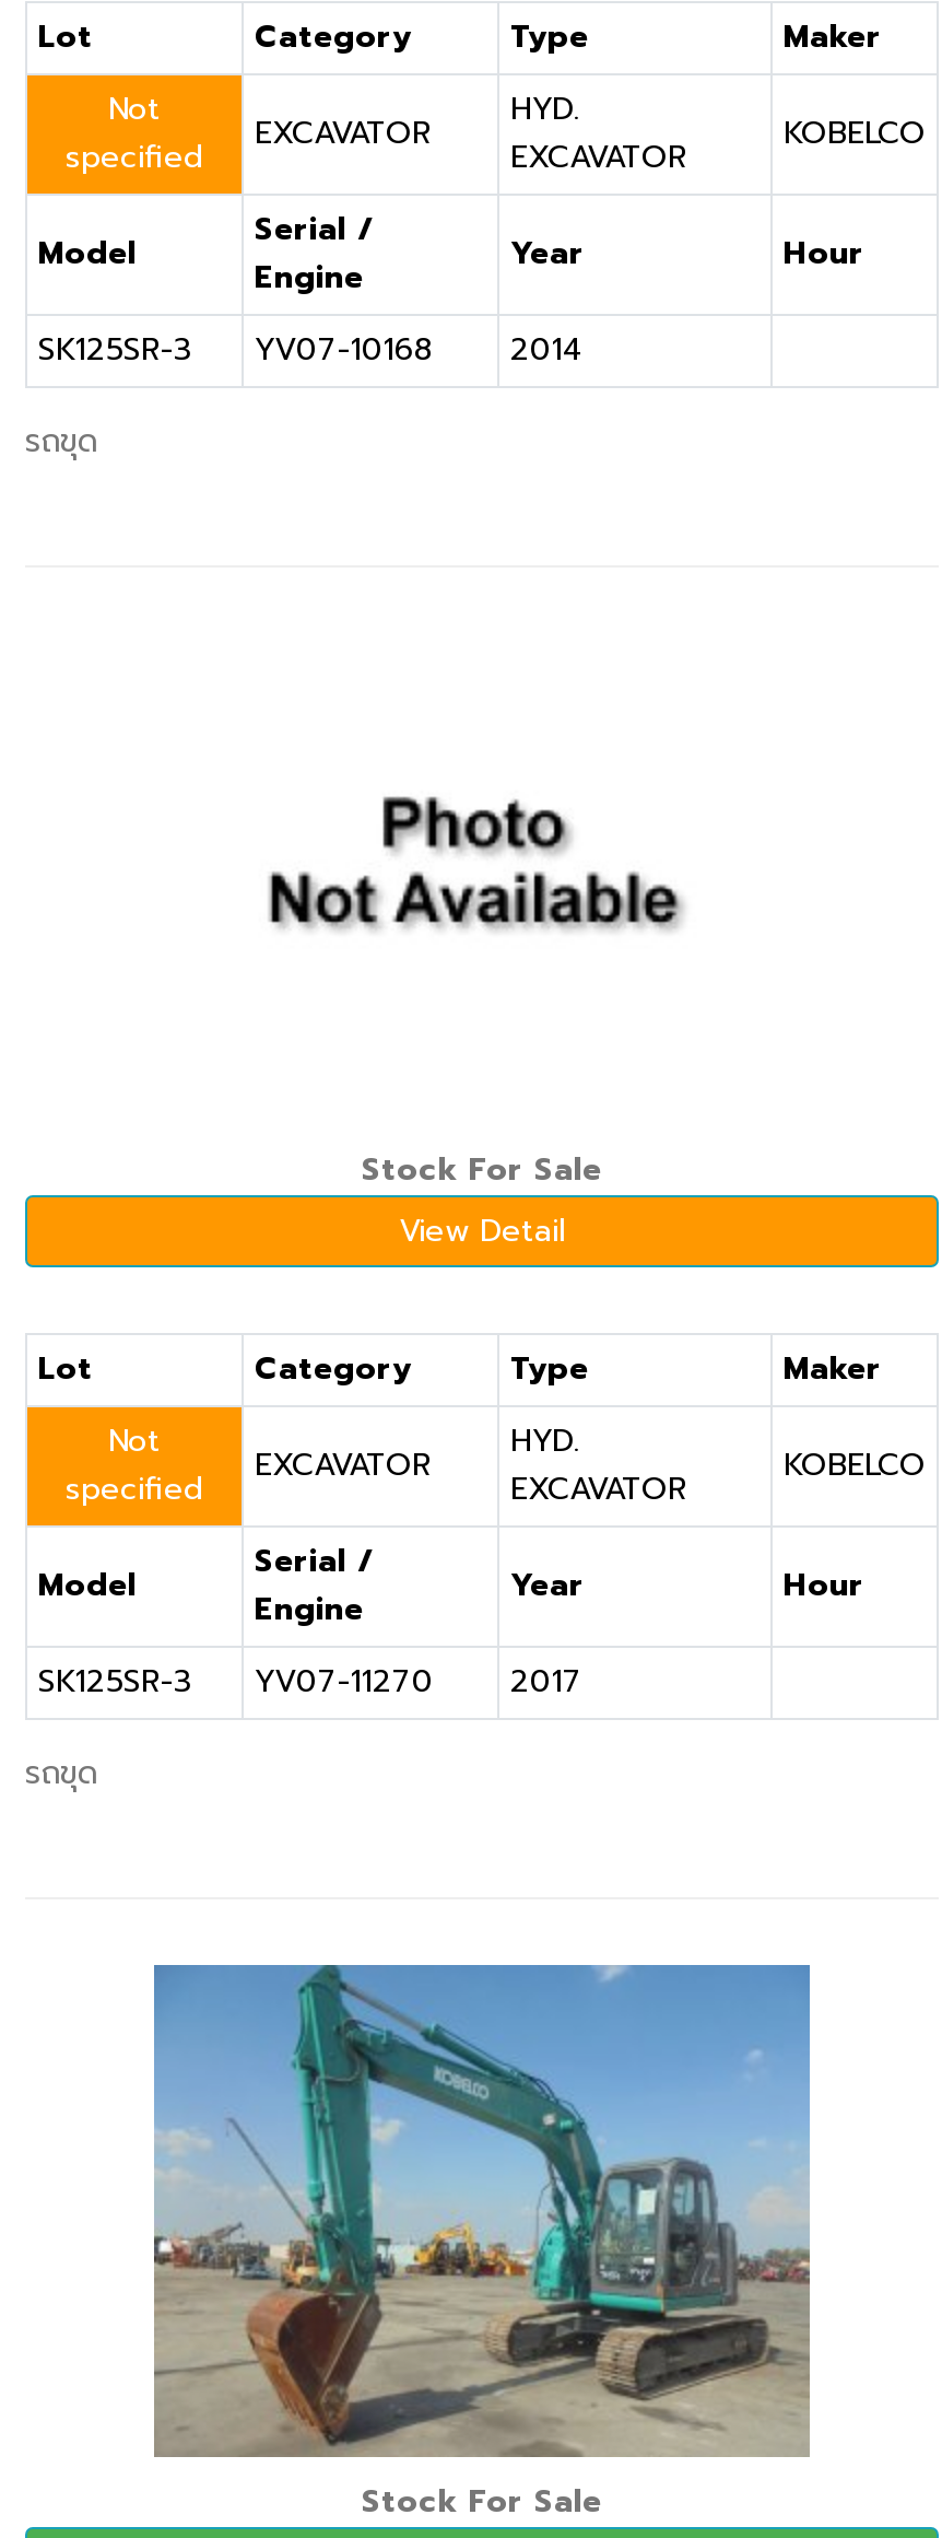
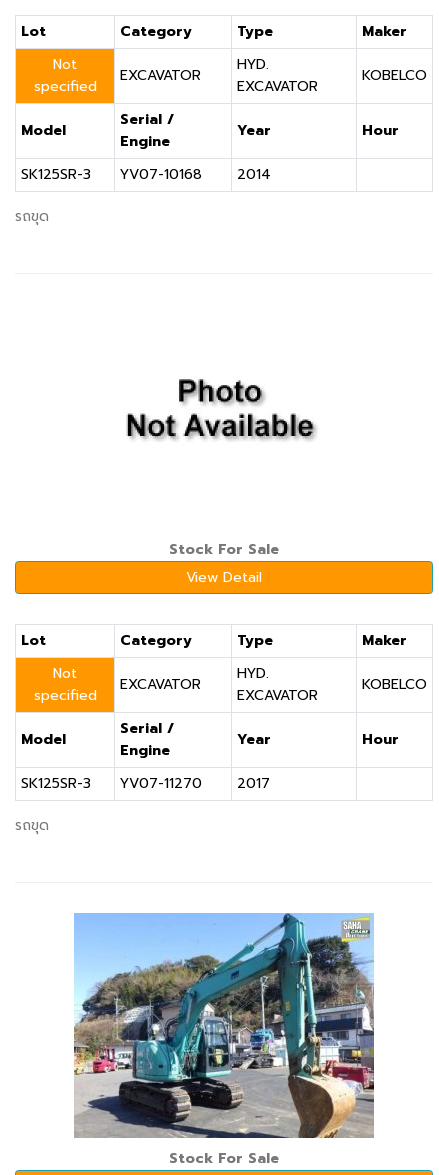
[154,1963,810,2459] [image] -> [74,913,374,1139] [image]

